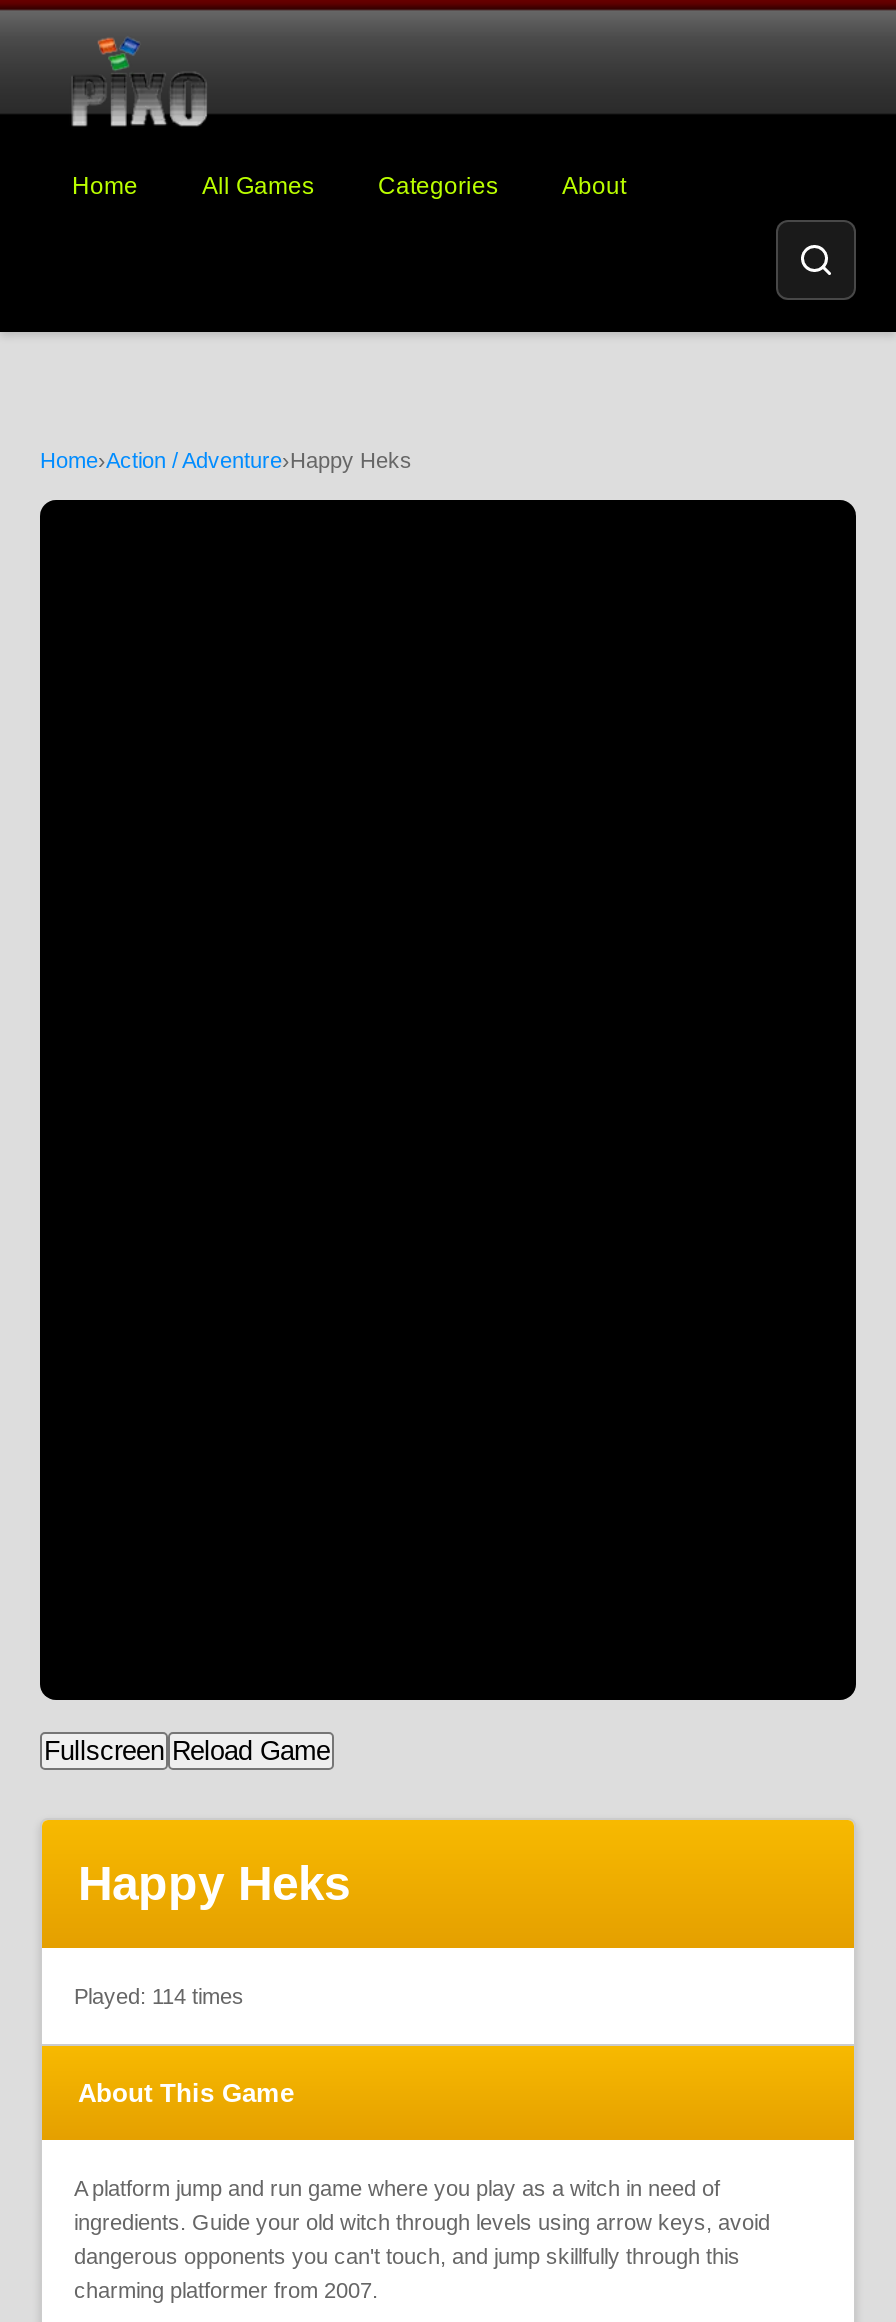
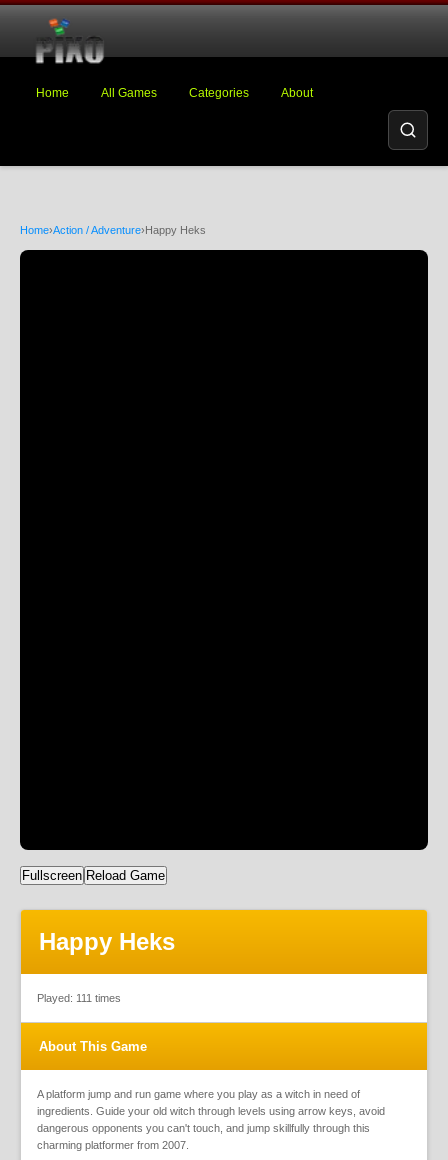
[74,1984,244,2008] Played: 114 times -> [37,992,121,1004] Played: 111 times

